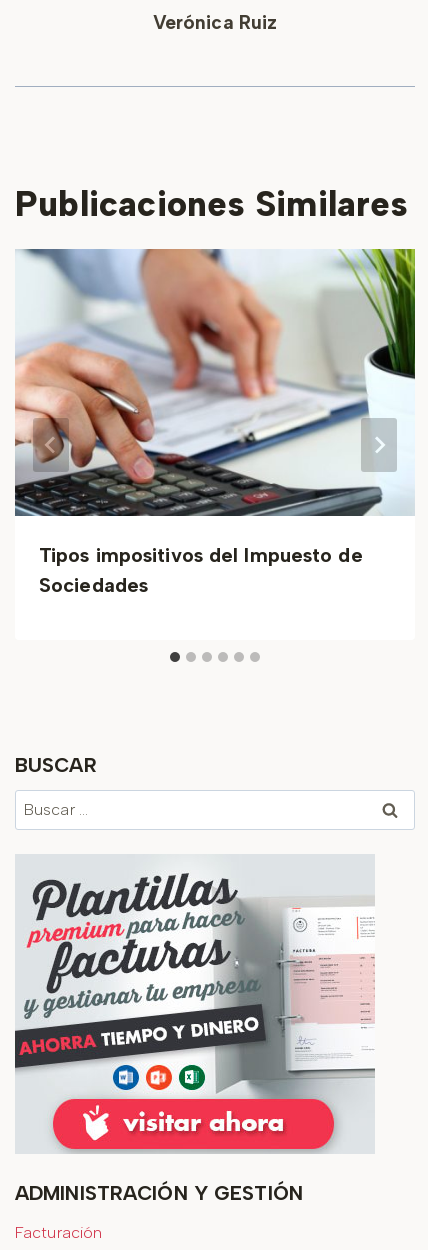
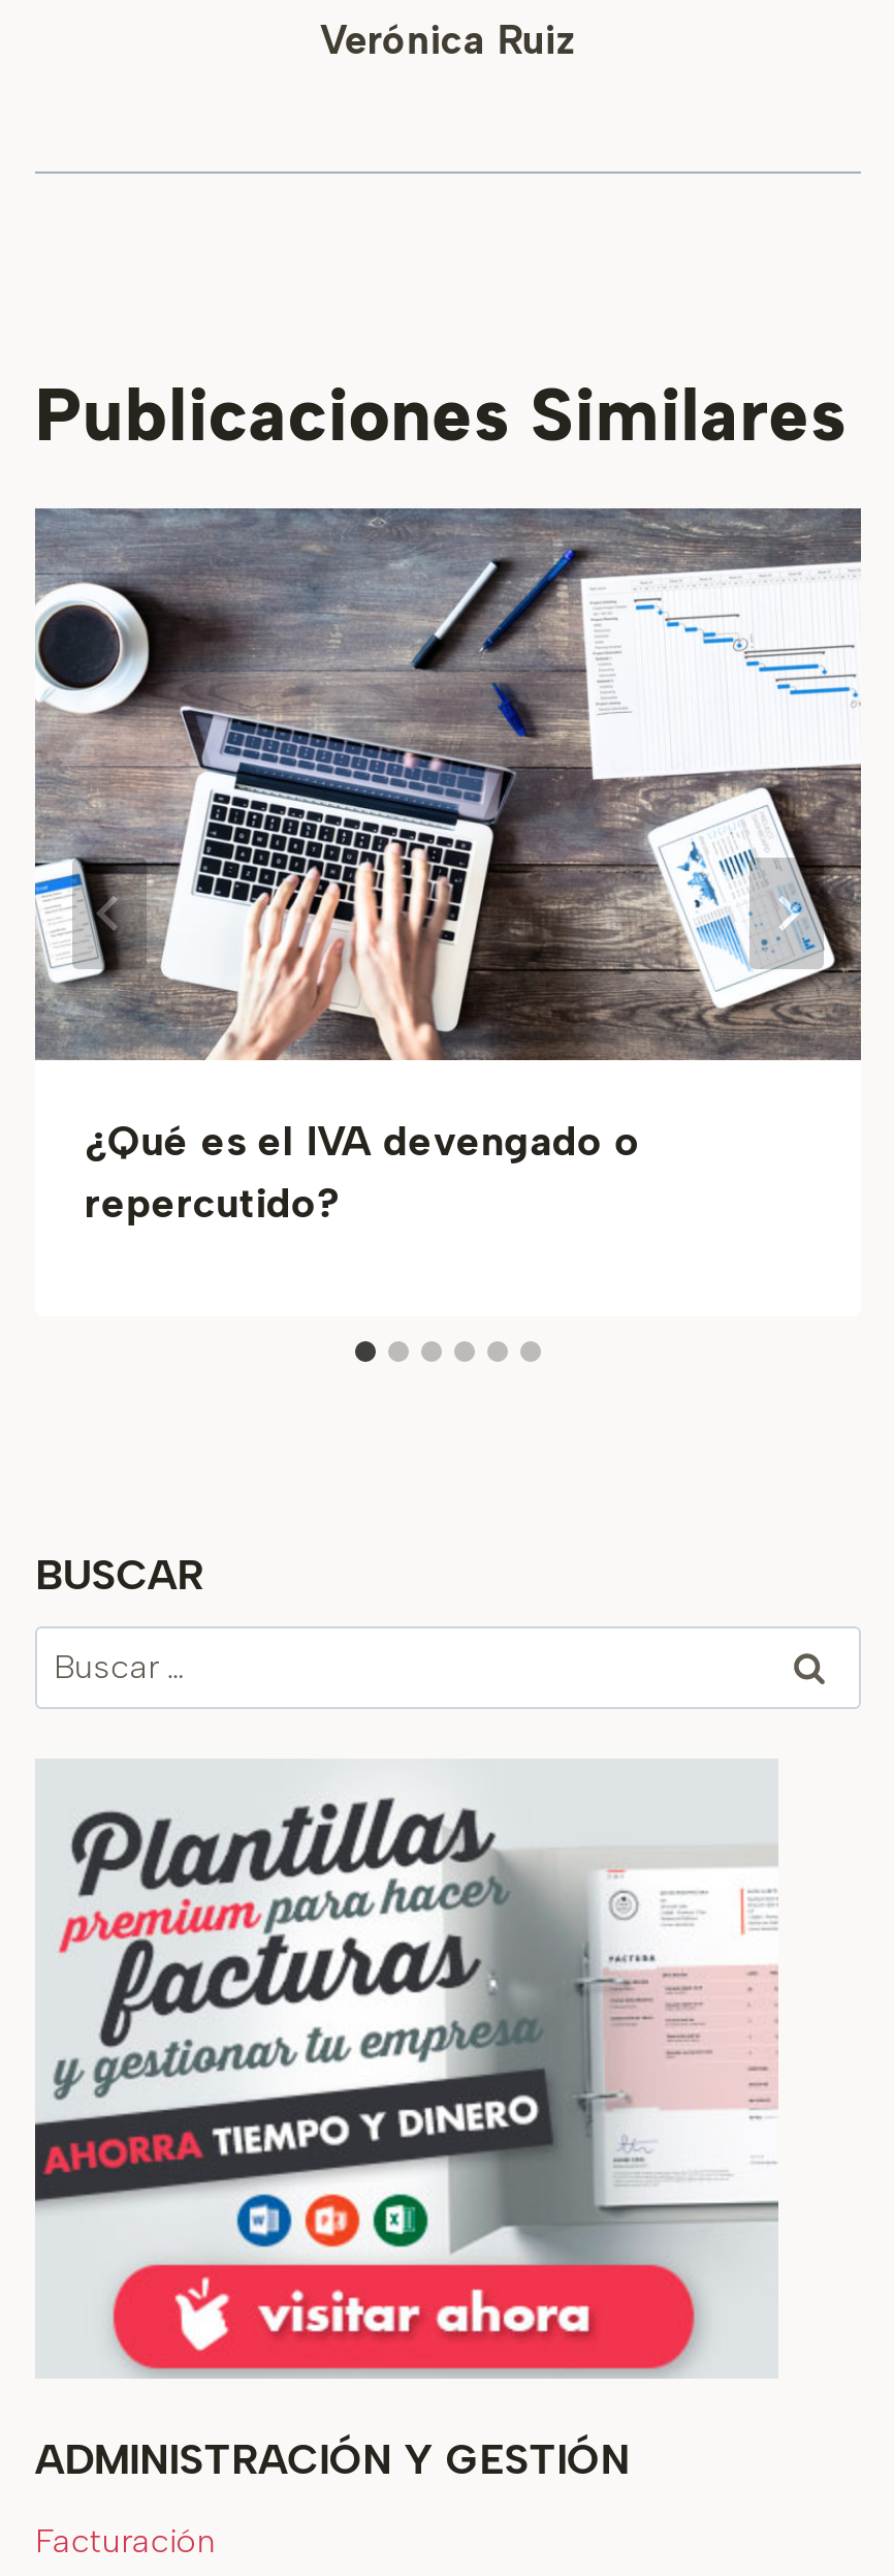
[14,248,416,597] [image] | Tipos impositivos del Impuesto de | Sociedades -> [33,506,863,1227] [image] | ¿Qué es el IVA devengado o | repercutido?

